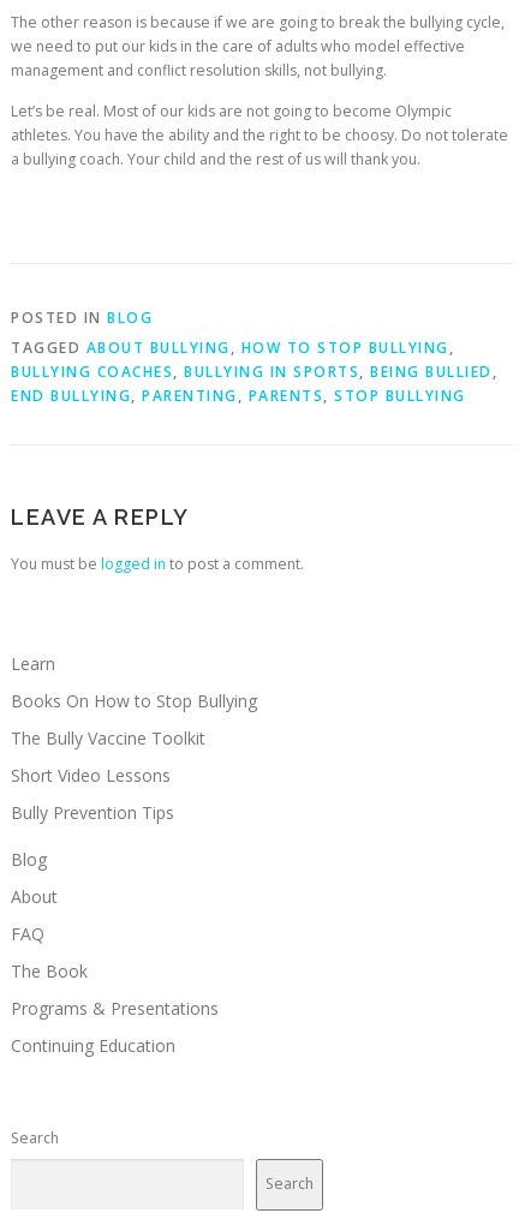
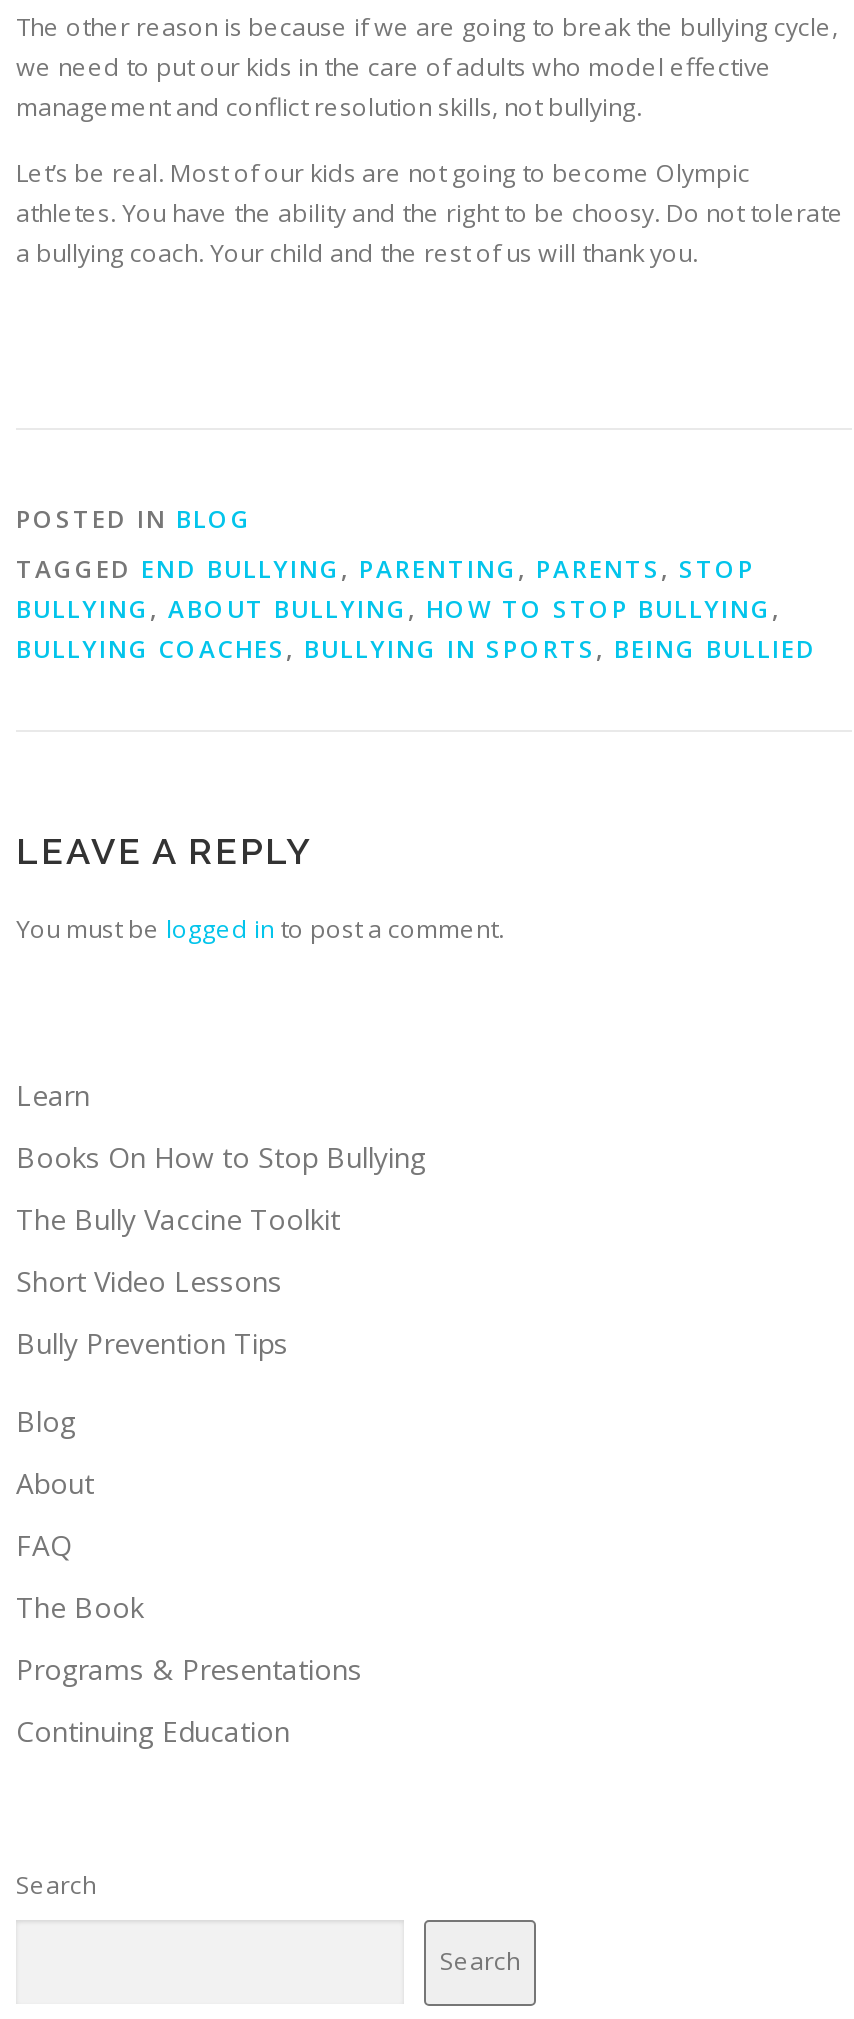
[11,337,497,406] TAGGED ABOUT BULLYING, HOW TO STOP BULLYING, | BULLYING COACHES, BULLYING IN SPORTS, BEING BULLIED, | END BULLYING, PARENTING, PARENTS, STOP BULLYING -> [16,552,817,666] TAGGED END BULLYING, PARENTING, PARENTS, STOP | BULLYING, ABOUT BULLYING, HOW TO STOP BULLYING, | BULLYING COACHES, BULLYING IN SPORTS, BEING BULLIED

